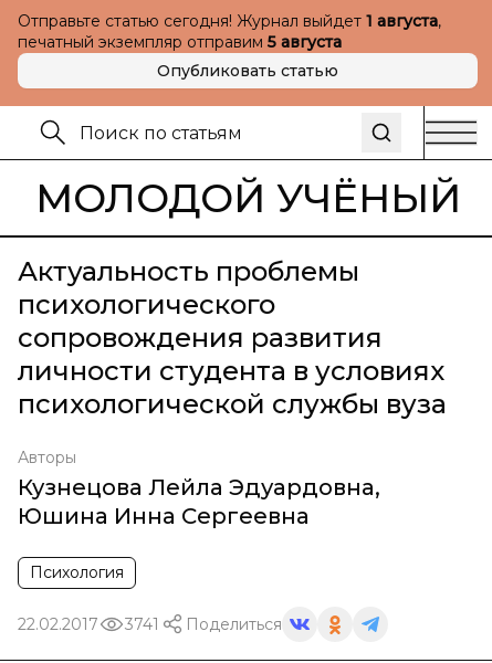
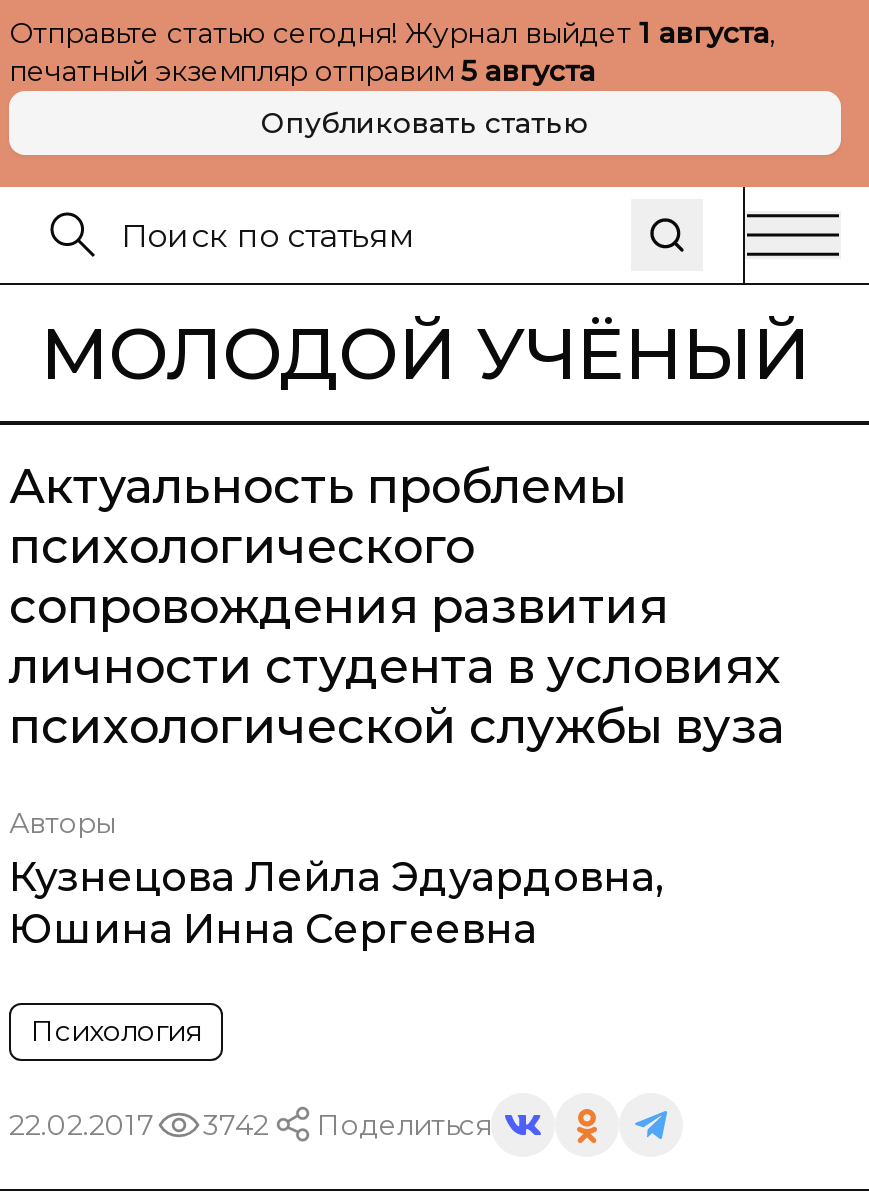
[18,614,282,634] 22.02.2017 3741 Поделиться -> [9,1106,491,1142] 22.02.2017 3742 Поделиться

